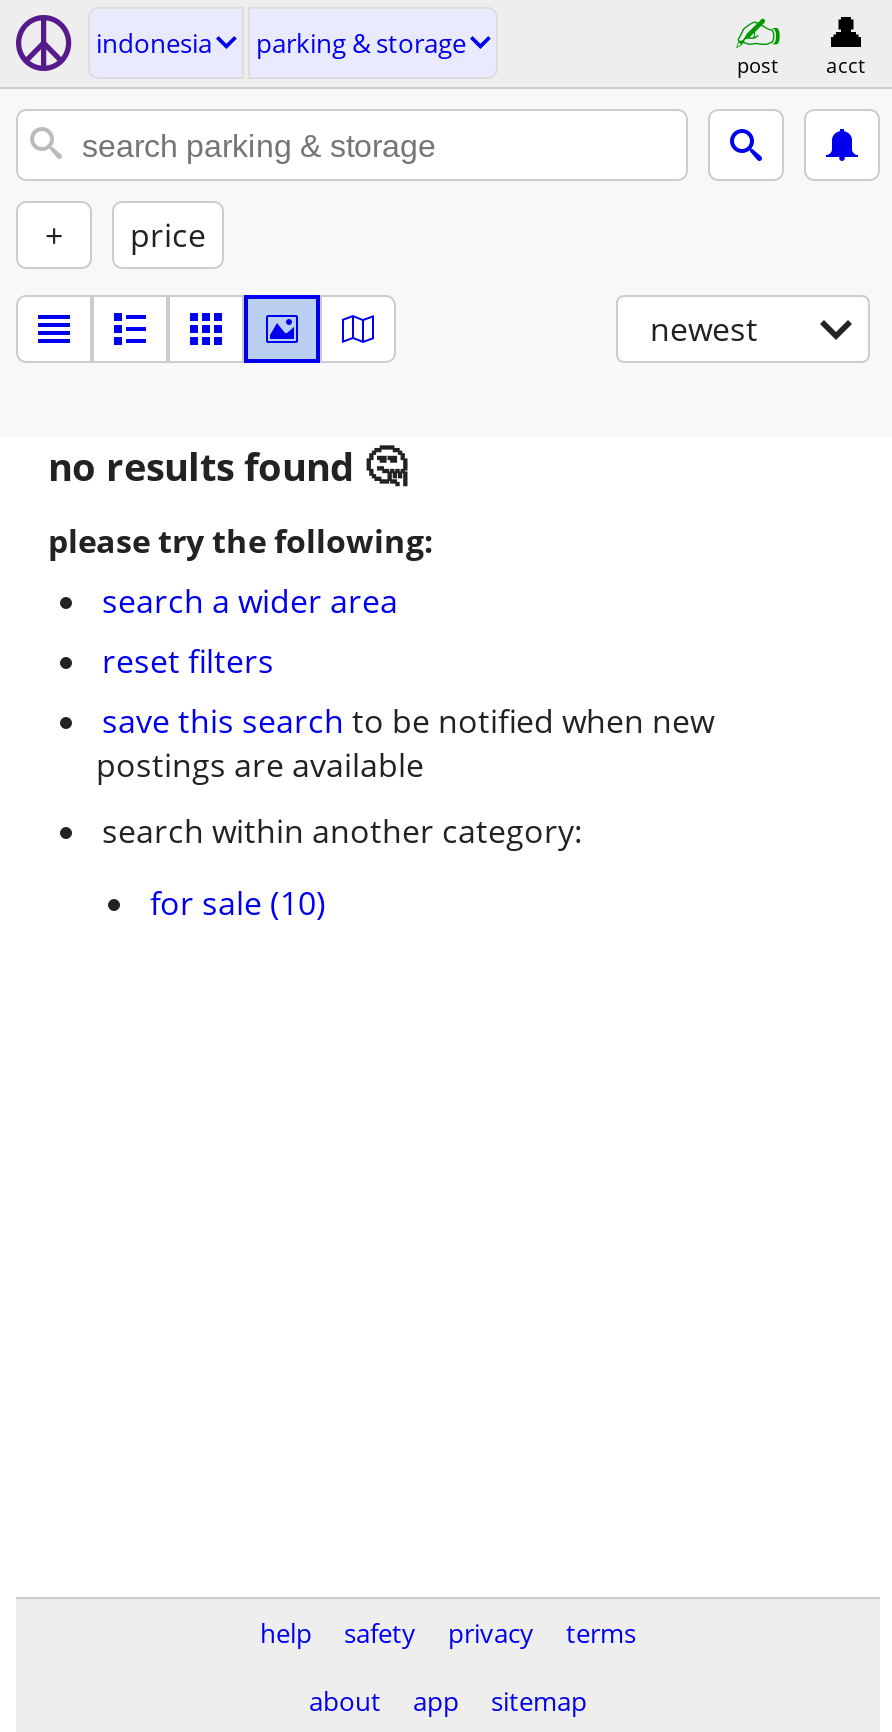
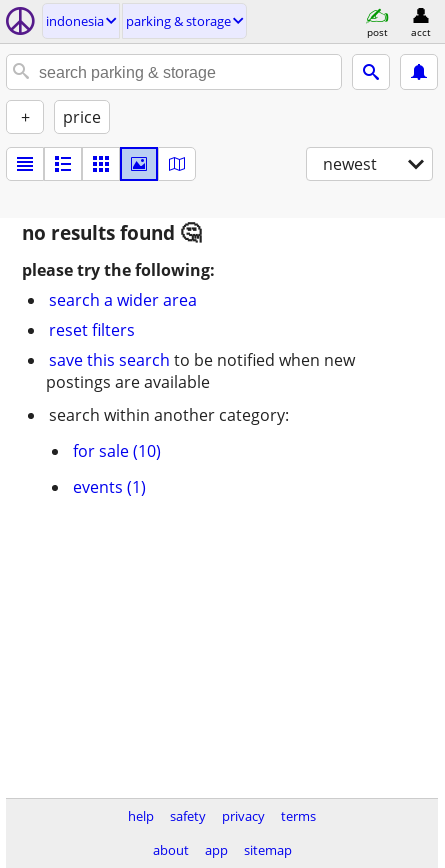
none -> [73,476,146,498] events (1)

